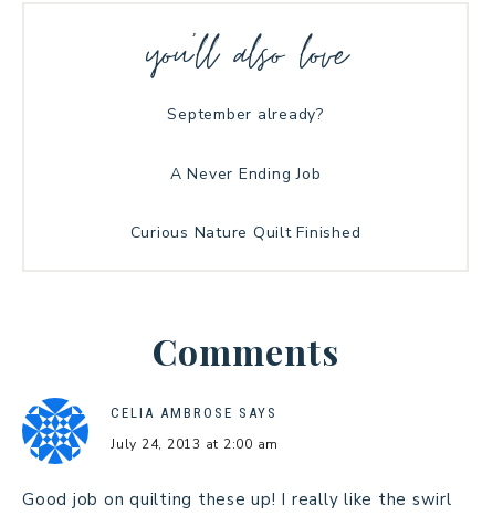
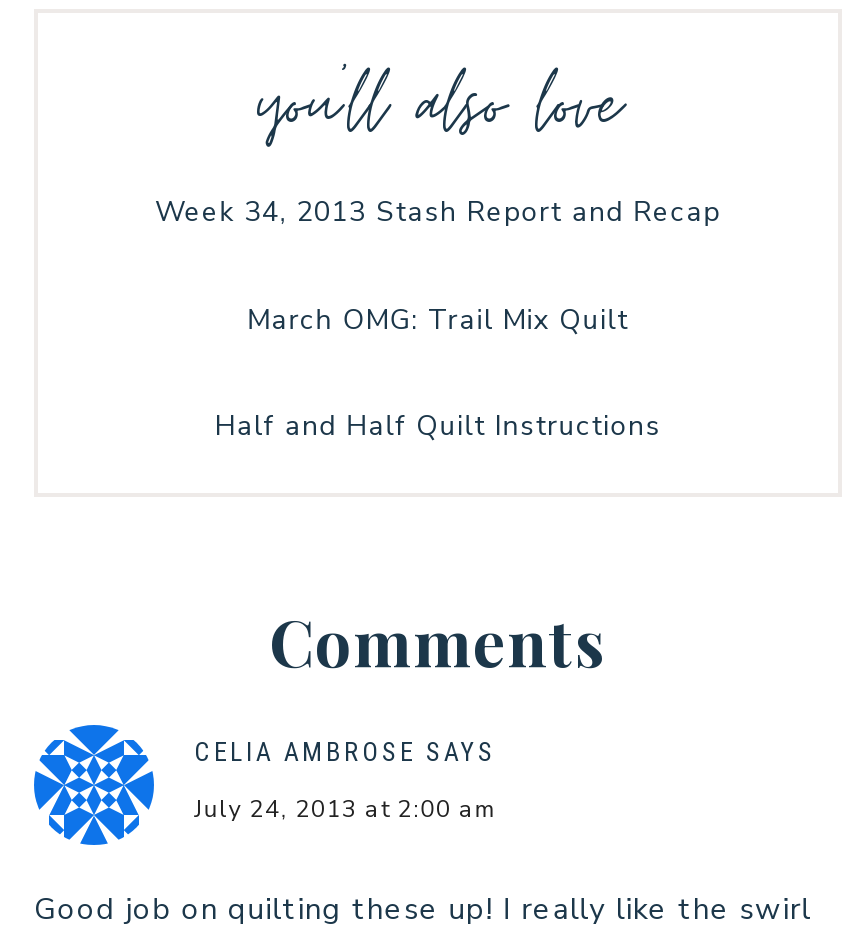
[167,104,324,125] September already? -> [155,194,721,232] Week 34, 2013 Stash Report and Recap
[170,163,321,184] A Never Ending Job -> [248,301,628,339] March OMG: Trail Mix Quilt
[130,223,361,244] Curious Nature Quilt Finished -> [215,408,661,446] Half and Half Quilt Instructions

